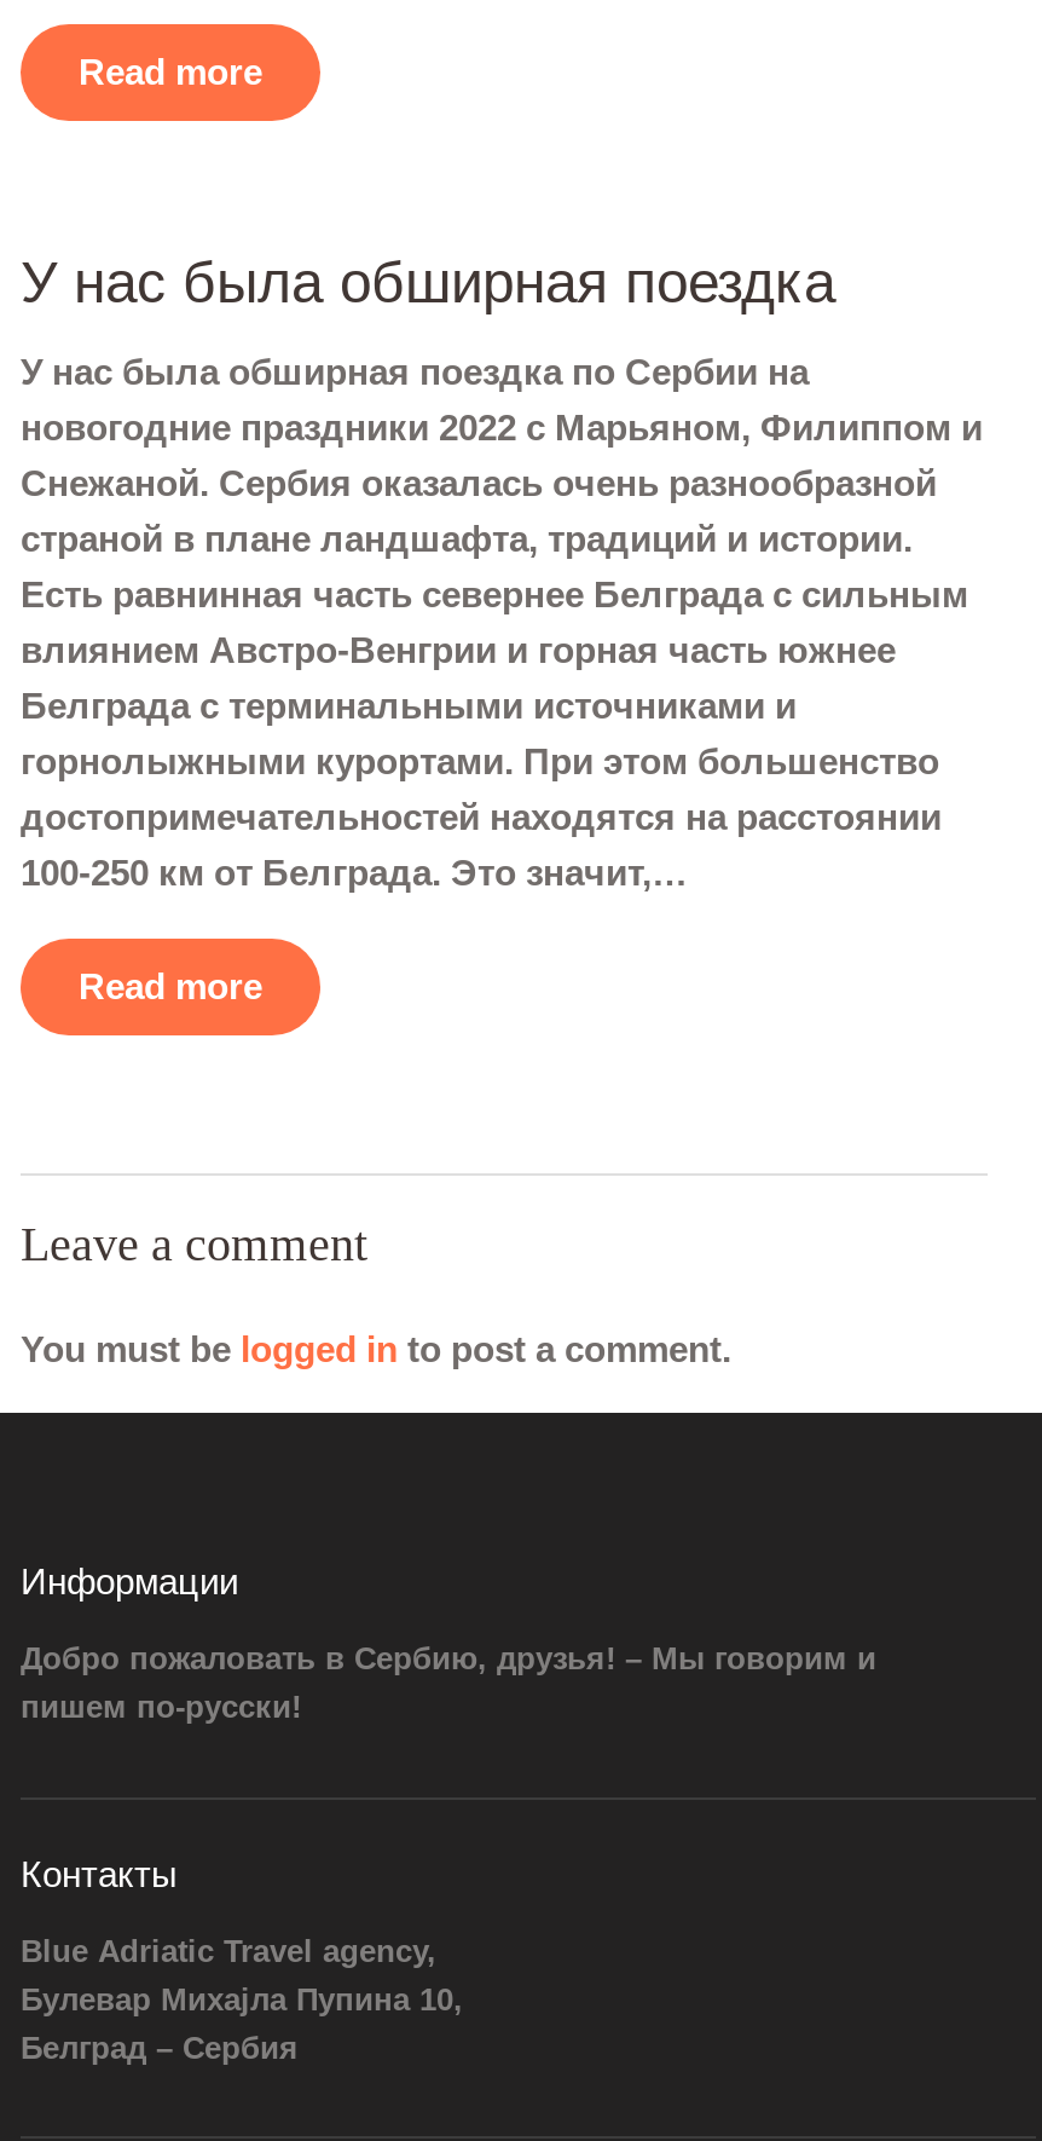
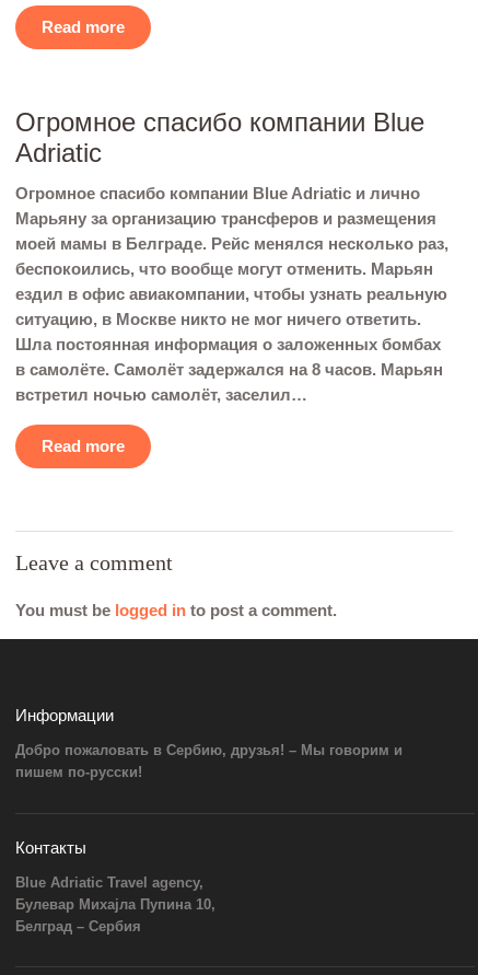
[21,250,835,315] У нас была обширная поездка -> [15,108,424,168] Огромное спасибо компании Blue | Adriatic
[21,354,983,893] У нас была обширная поездка по Сербии на | новогодние праздники 2022 с Марьяном, Филиппом и | Снежаной. Сербия оказалась очень разнообразной | страной в плане ландшафта, традиций и истории. | Есть равнинная часть севернее Белграда с сильным | влиянием Австро-Венгрии и горная часть южнее | Белграда с терминальными источниками и | горнолыжными курортами. При этом большенство | достопримечательностей находятся на расстоянии | 100-250 км от Белграда. Это значит,… -> [15,185,448,404] Огромное спасибо компании Blue Adriatic и лично | Марьяну за организацию трансферов и размещения | моей мамы в Белграде. Рейс менялся несколько раз, | беспокоились, что вообще могут отменить. Марьян | ездил в офис авиакомпании, чтобы узнать реальную | ситуацию, в Москве никто не мог ничего ответить. | Шла постоянная информация о заложенных бомбах | в самолёте. Самолёт задержался на 8 часов. Марьян | встретил ночью самолёт, заселил…

